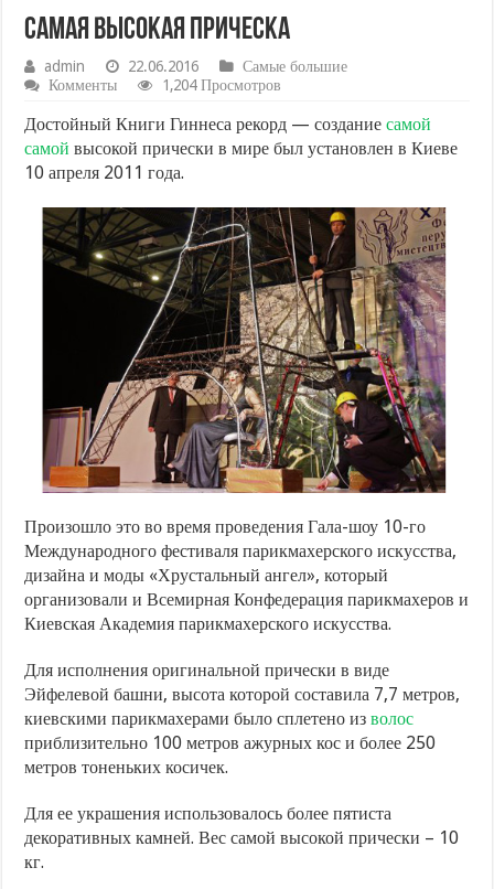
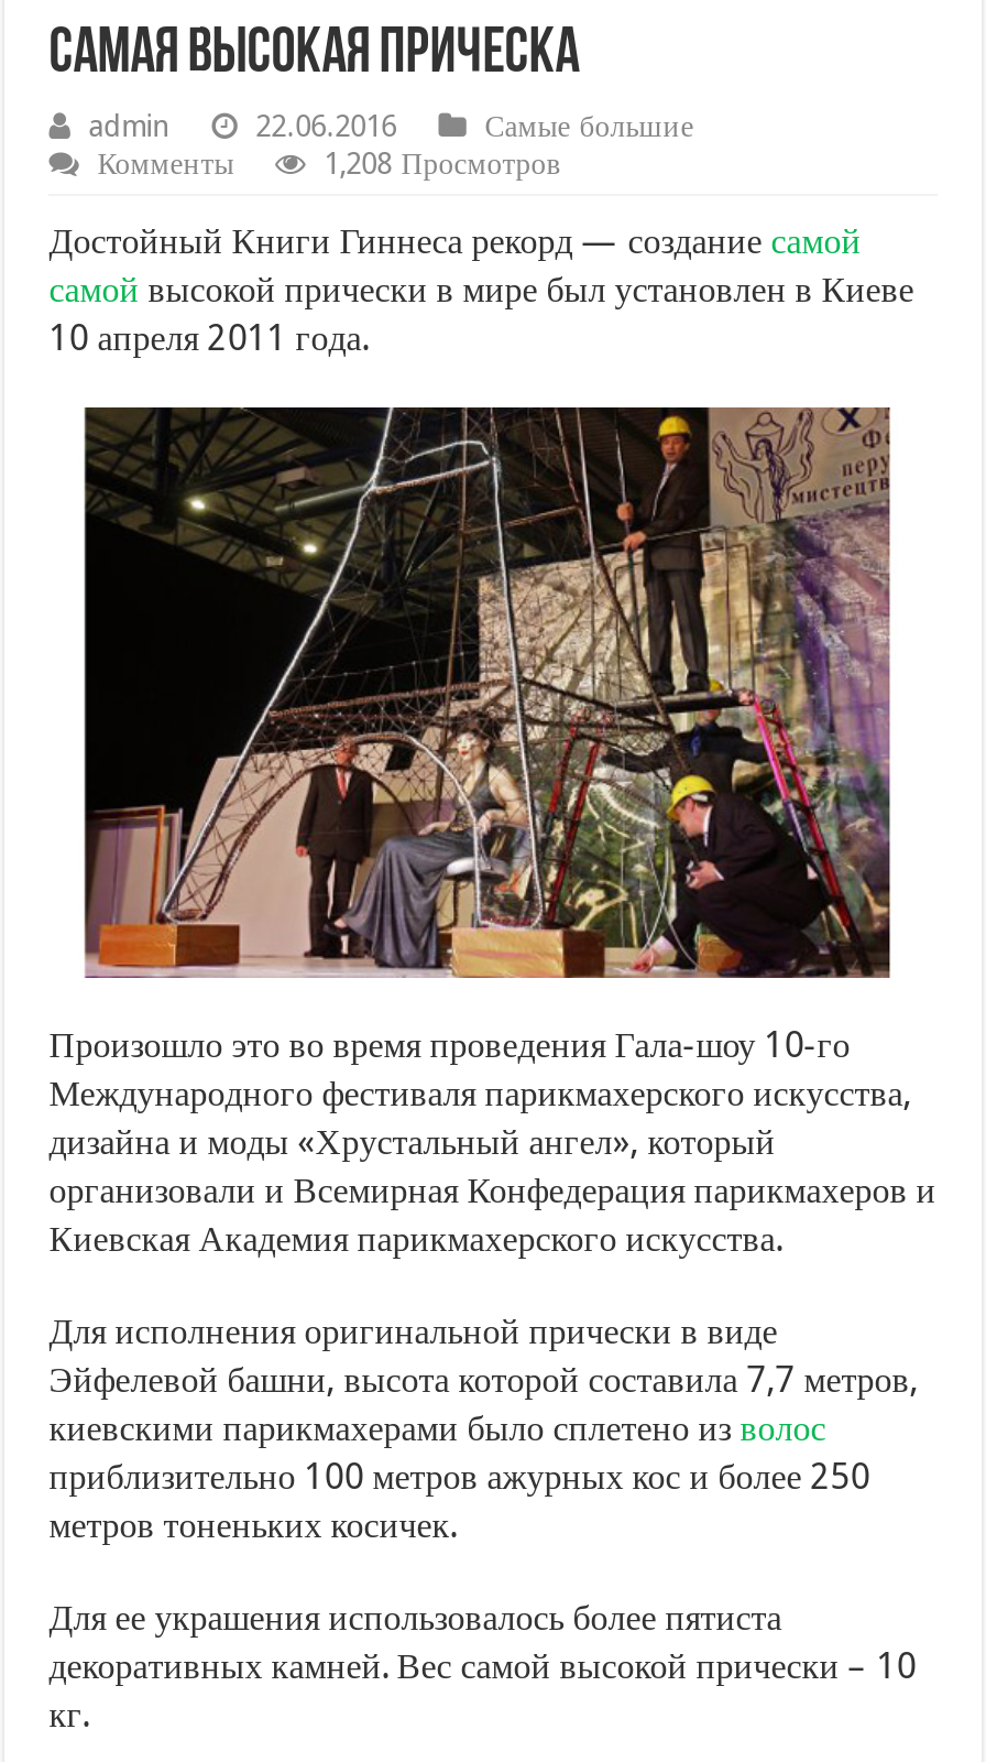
[162,76,281,93] 1,204 Просмотров -> [324,144,562,180] 1,208 Просмотров

